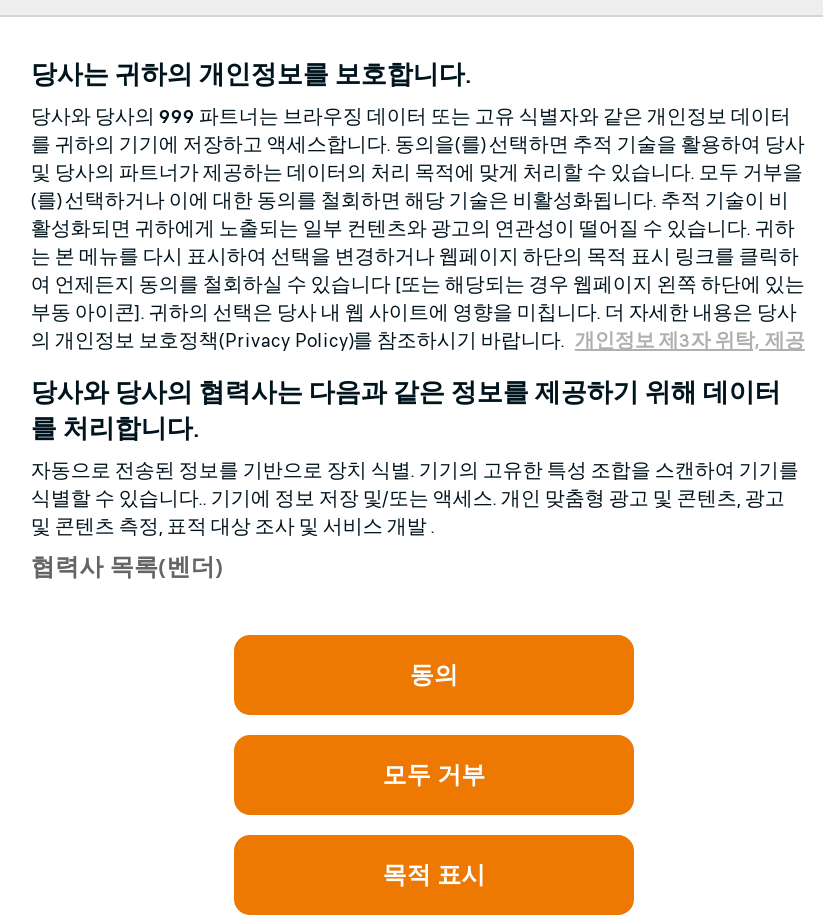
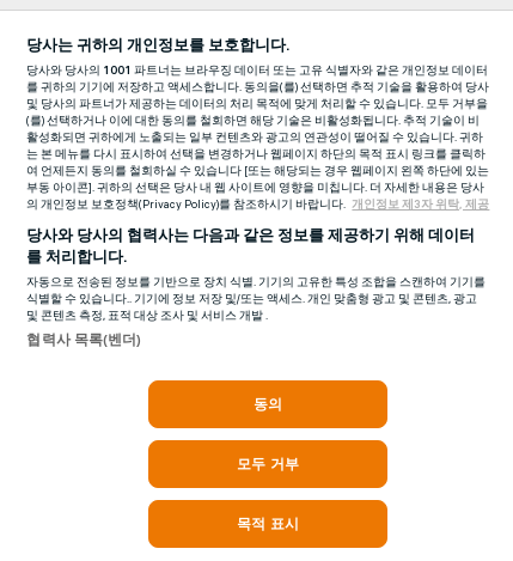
[31,105,791,129] 당사와 당사의 999 파트너는 브라우징 데이터 또는 고유 식별자와 같은 개인정보 데이터 -> [27,63,488,78] 당사와 당사의 1001 파트너는 브라우징 데이터 또는 고유 식별자와 같은 개인정보 데이터

